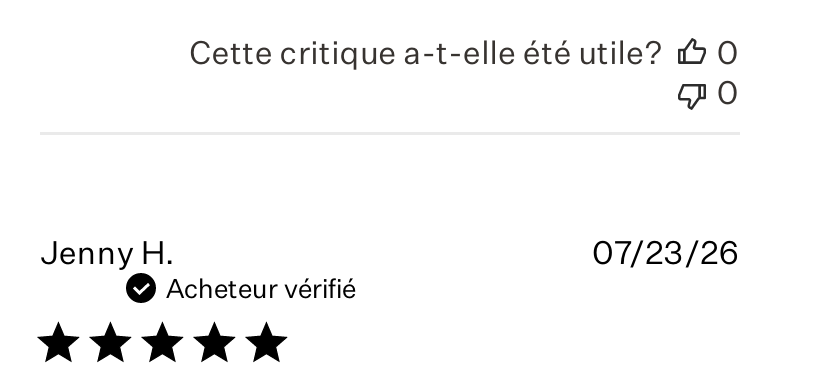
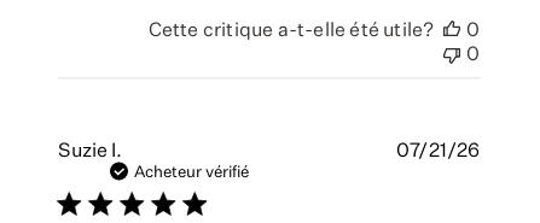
[41,233,175,273] Jenny H. -> [58,138,122,162] Suzie I.
[592,233,739,273] 07/23/26 -> [396,138,480,162] 07/21/26

